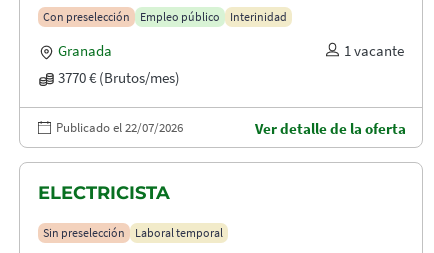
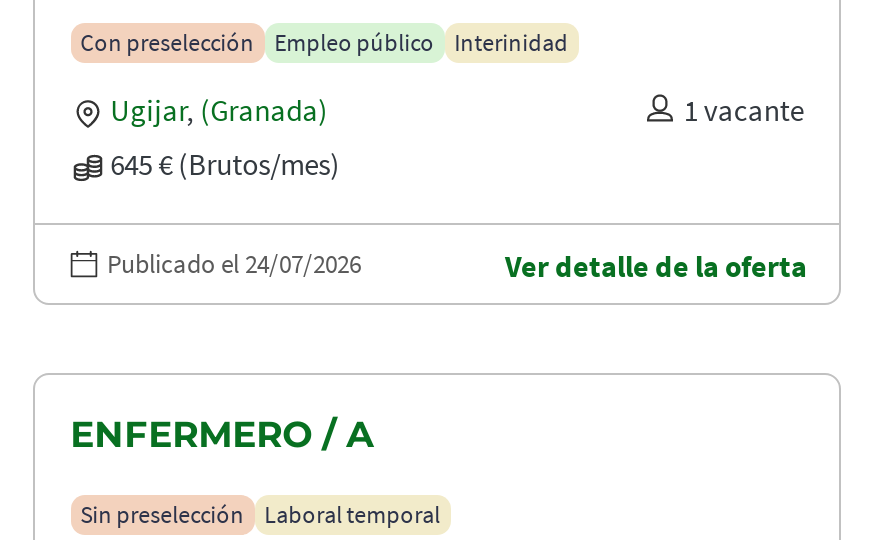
[58,41,112,60] Granada -> [110,91,328,129] Ugijar, (Granada)
[58,68,180,87] 3770 € (Brutos/mes) -> [110,145,340,183] 645 € (Brutos/mes)
[56,119,183,136] Publicado el 22/07/2026 -> [107,247,361,281] Publicado el 24/07/2026
[38,182,170,204] ELECTRICISTA -> [70,413,374,457] ENFERMERO / A

